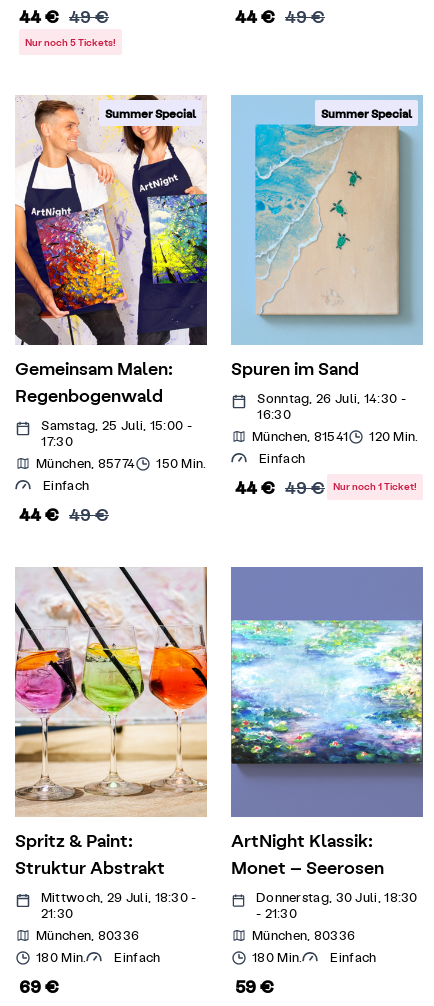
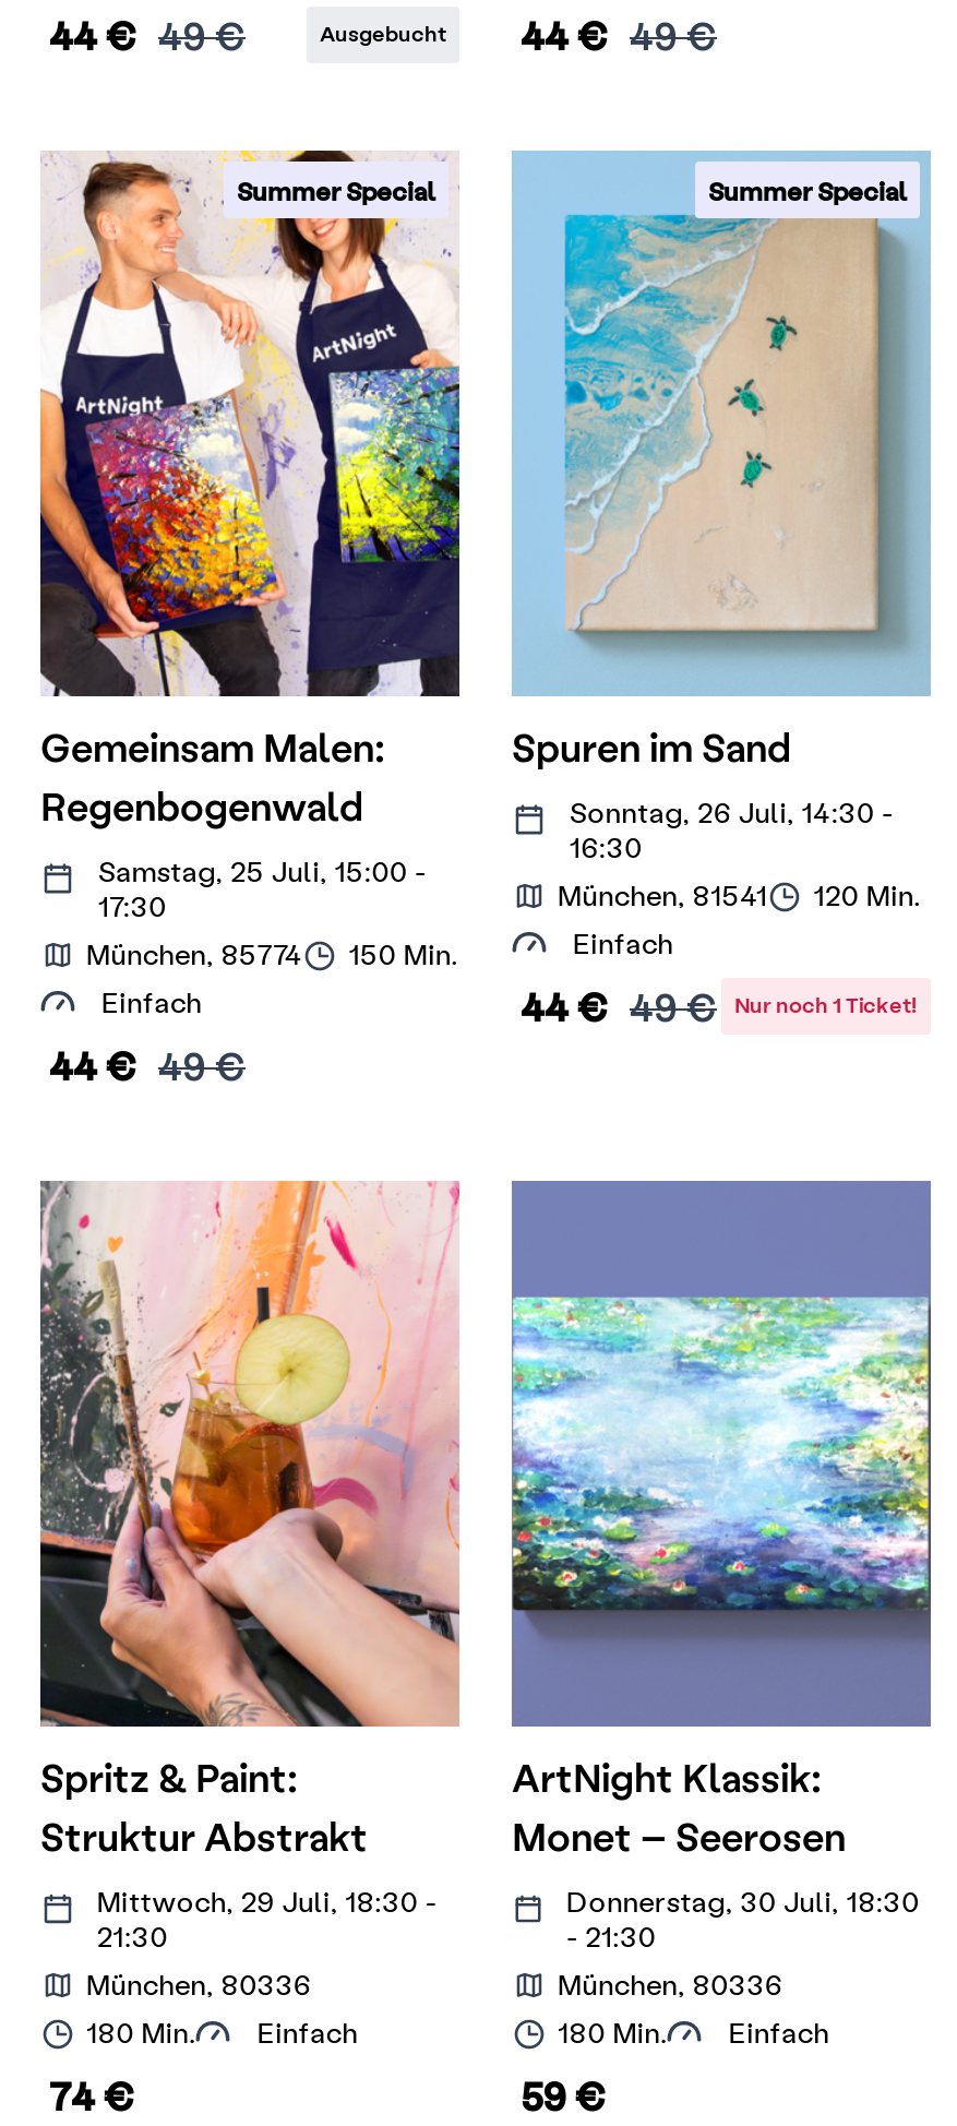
[25,35,116,47] Nur noch 5 Tickets! -> [320,20,446,46] Ausgebucht
[14,566,208,817] [image] -> [38,1179,459,1729] [image]
[19,975,59,996] 69 € -> [49,2071,134,2117] 74 €

